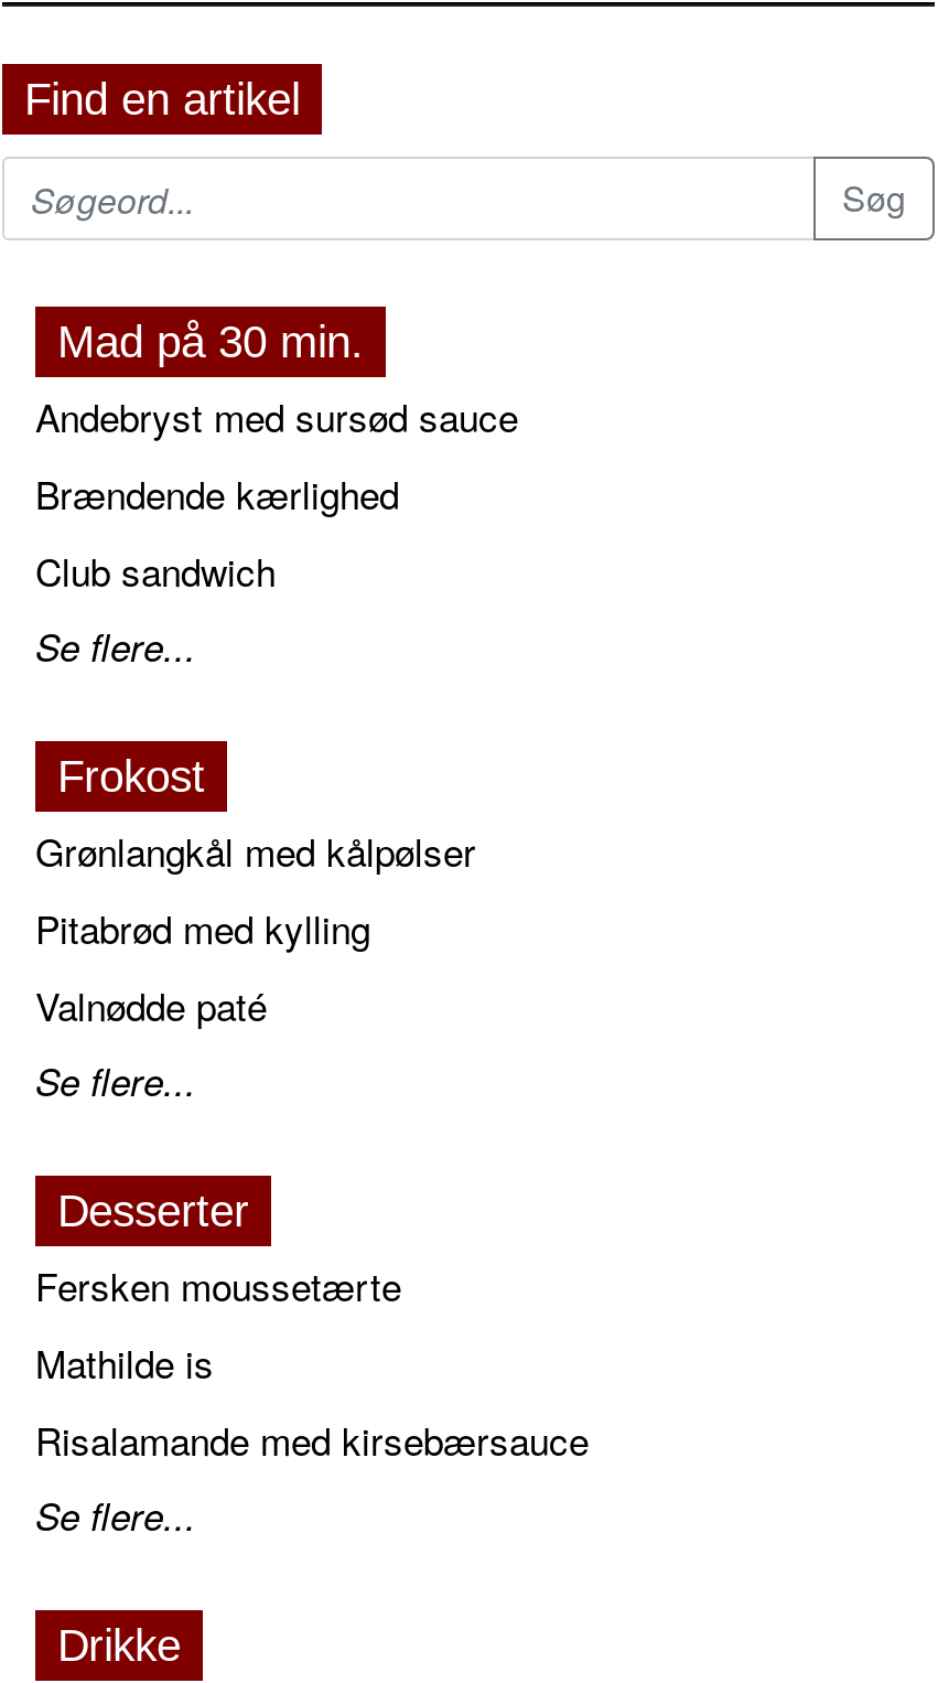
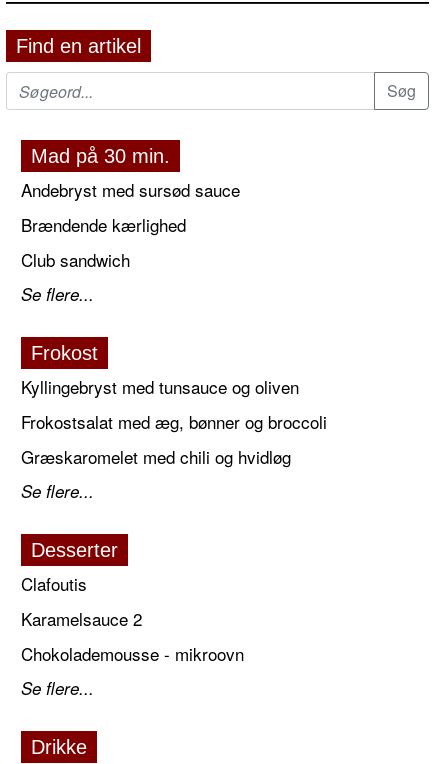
[35,823,476,1033] Grønlangkål med kålpølser | Pitabrød med kylling | Valnødde paté -> [21,374,327,469] Kyllingebryst med tunsauce og oliven | Frokostsalat med æg, bønner og broccoli | Græskaromelet med chili og hvidløg
[35,1258,589,1467] Fersken moussetærte | Mathilde is | Risalamande med kirsebærsauce -> [21,571,244,666] Clafoutis | Karamelsauce 2 | Chokolademousse - mikroovn

